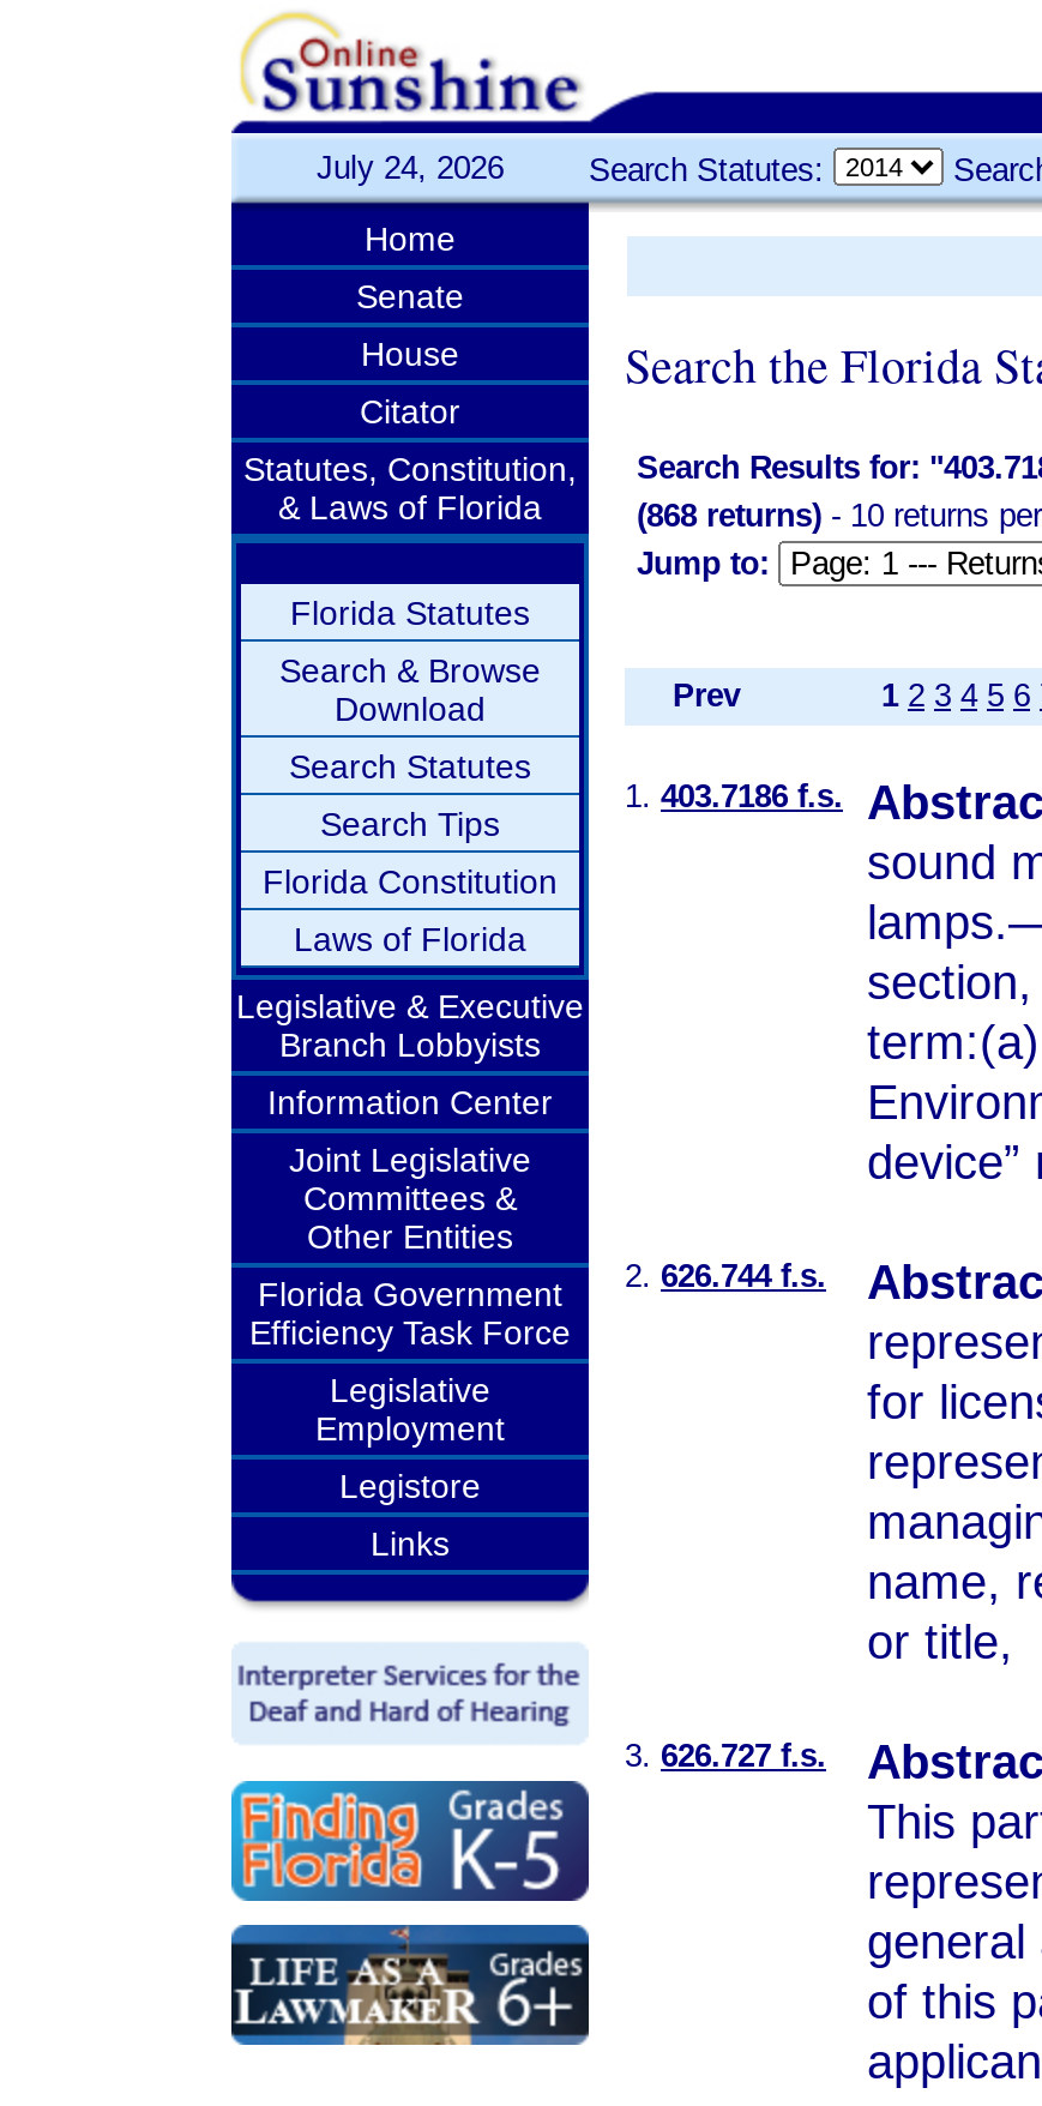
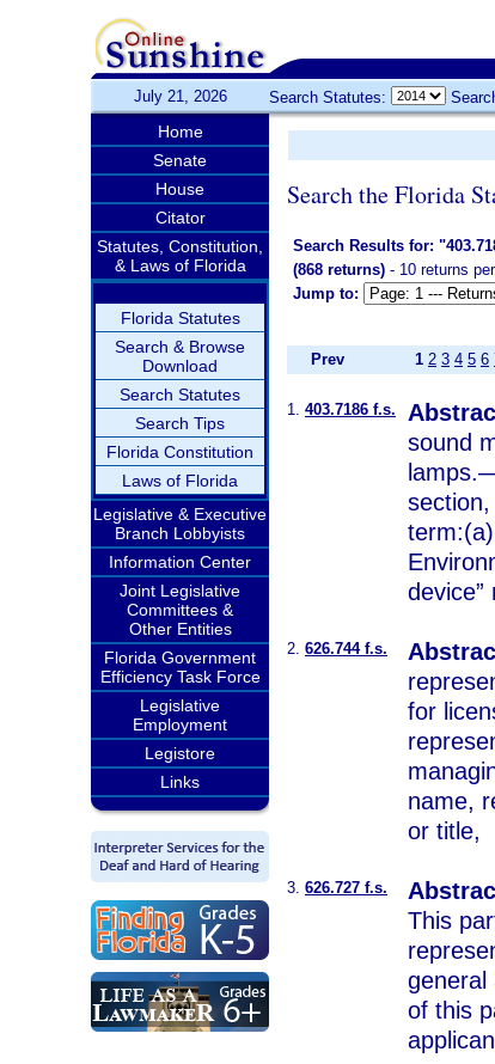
[317,150,504,186] July 24, 2026 -> [133,87,227,105] July 21, 2026

